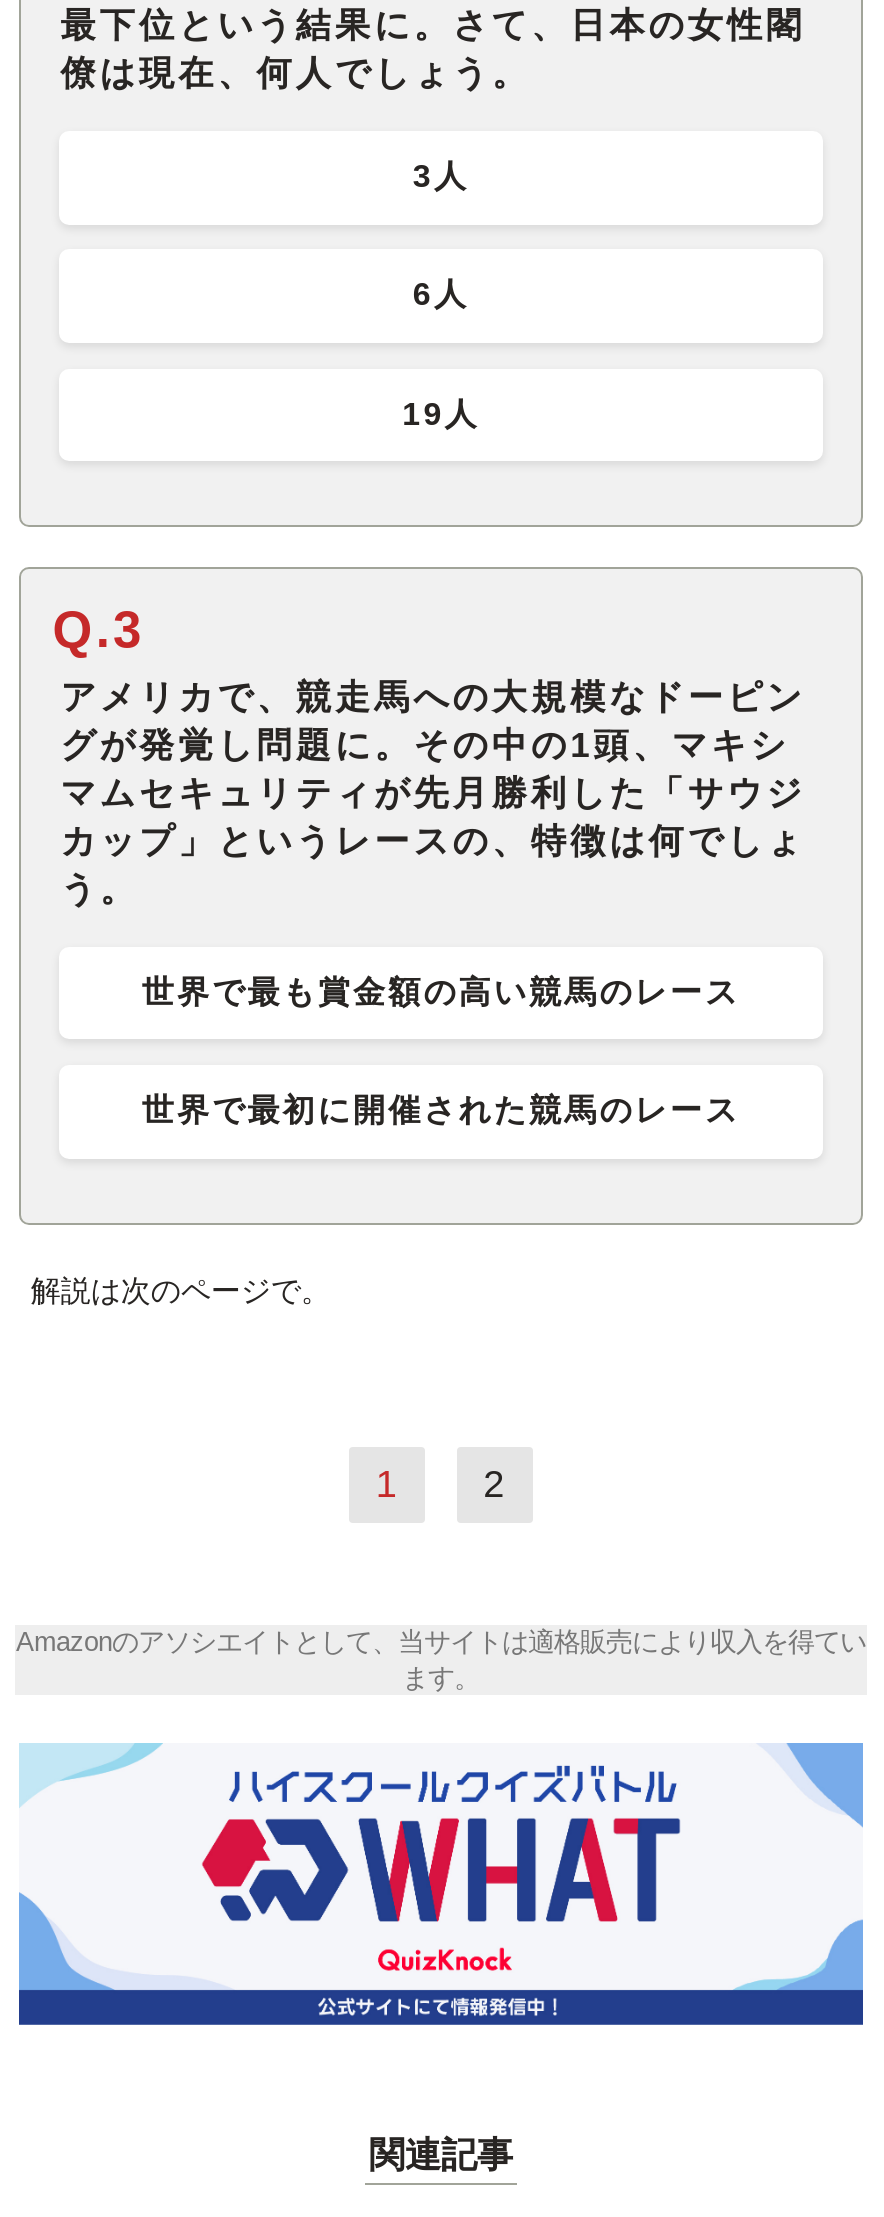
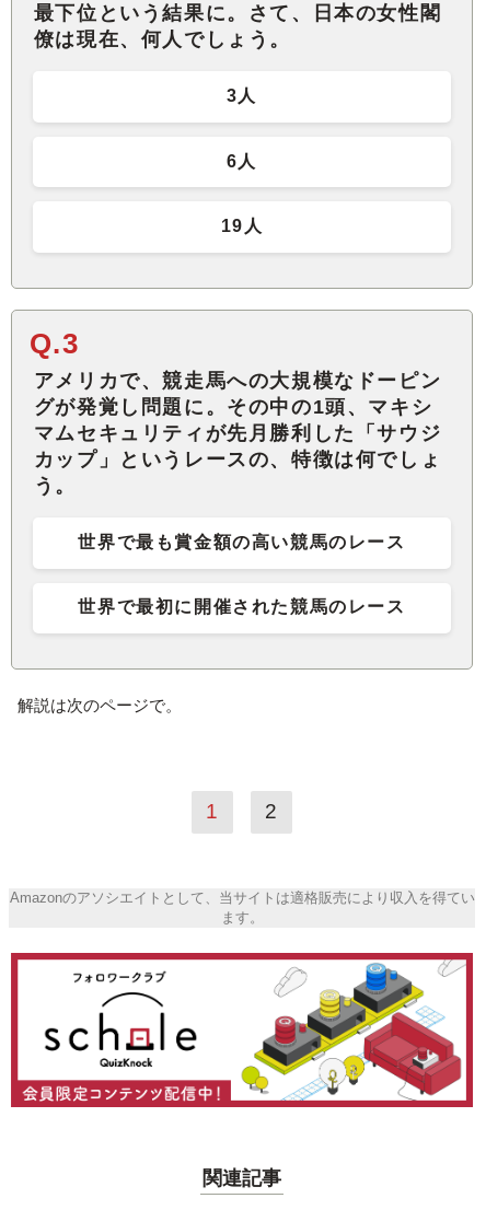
[17,1740,865,2026] [image] -> [10,952,474,1108] [image]

